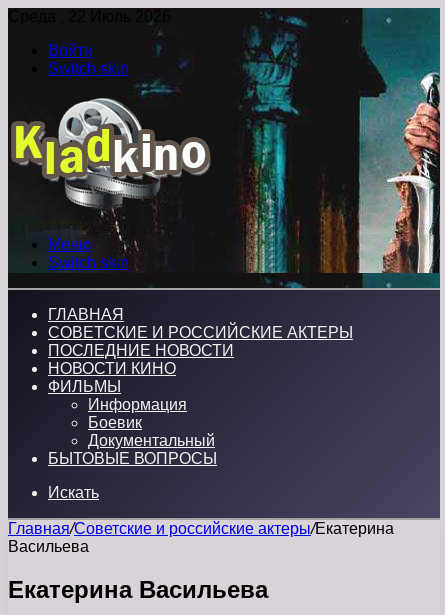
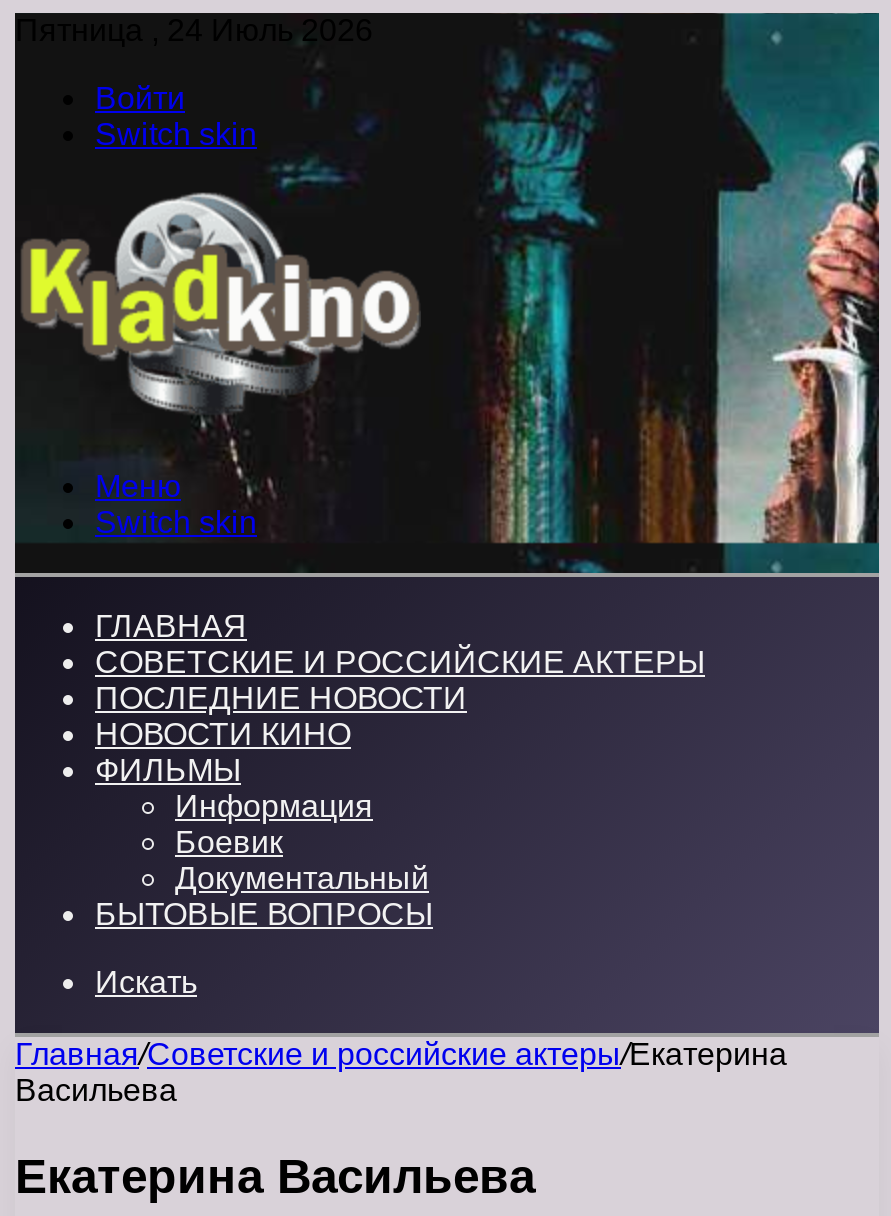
[8,8,171,25] Среда , 22 Июль 2026 -> [15,13,373,47] Пятница , 24 Июль 2026

